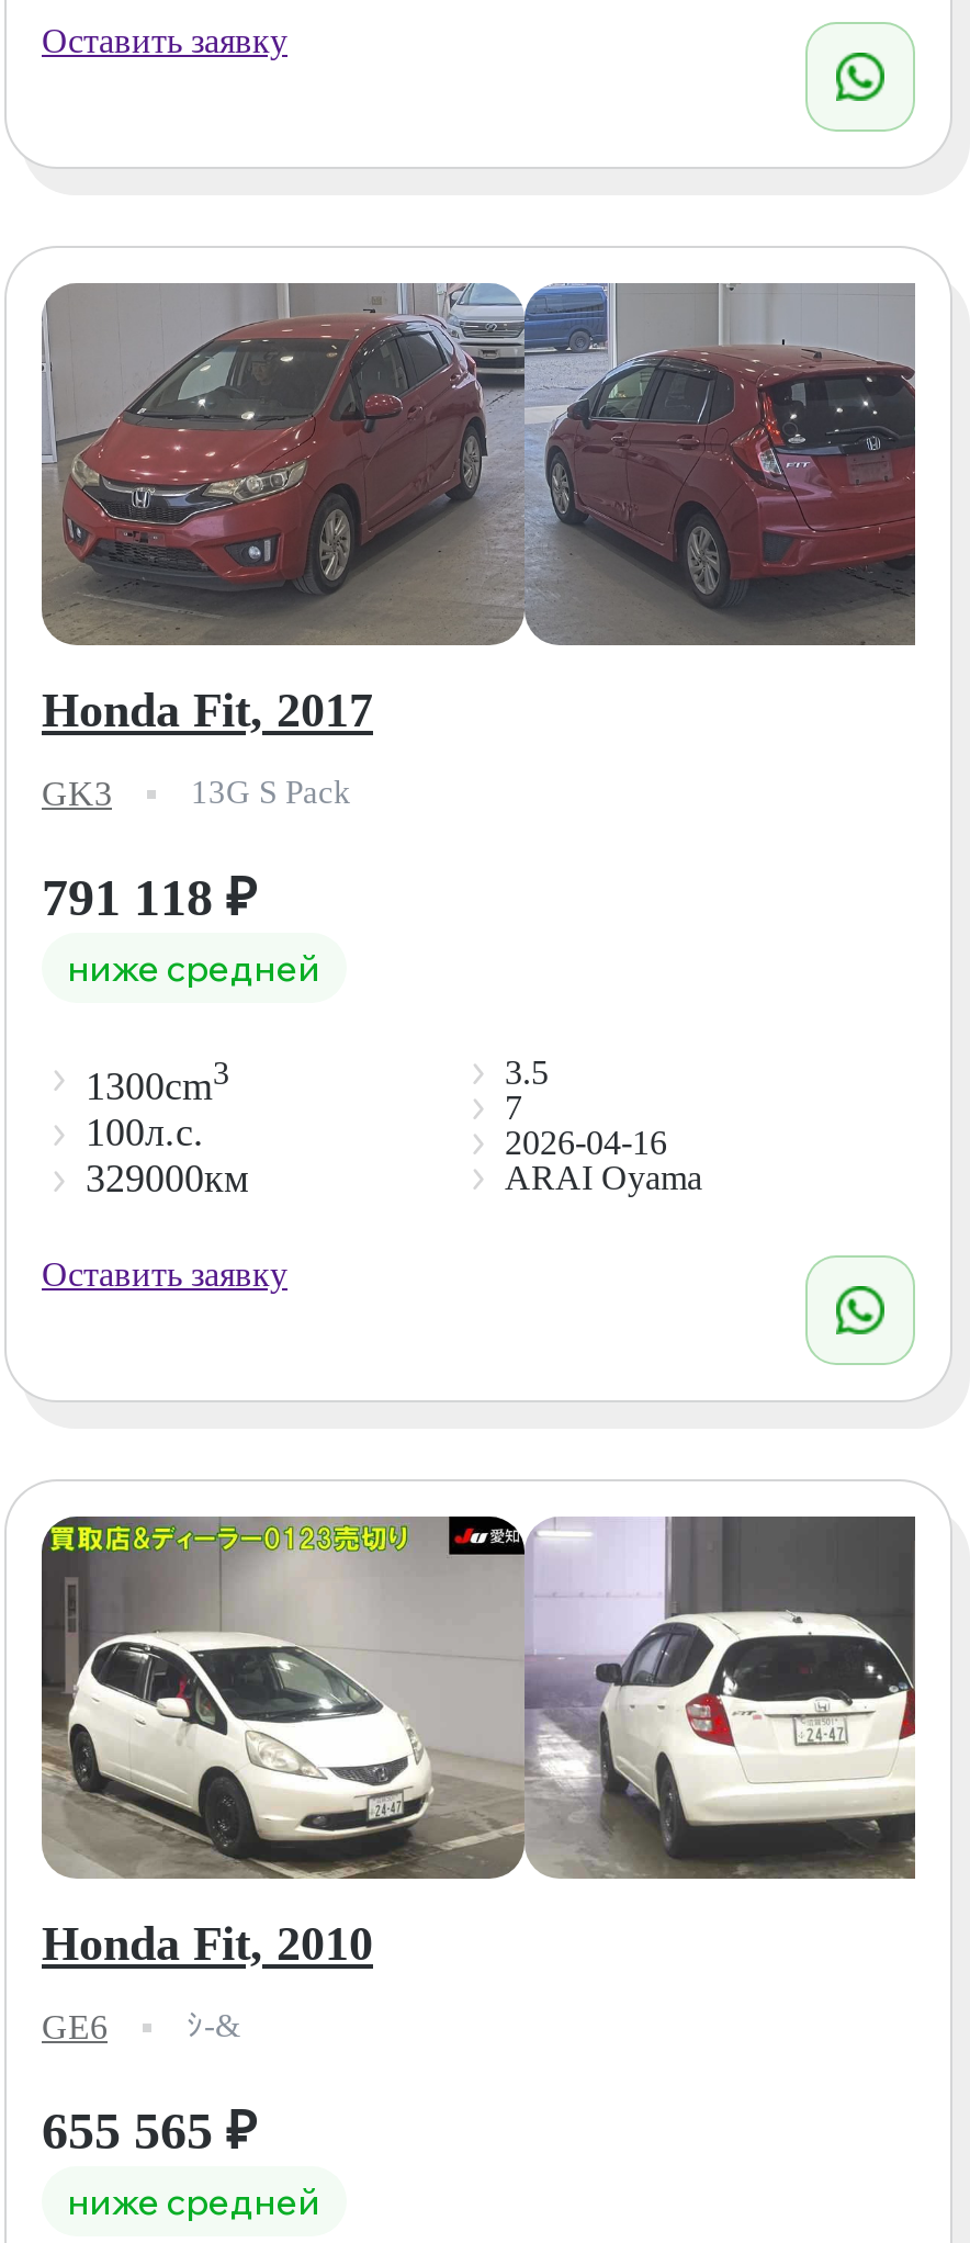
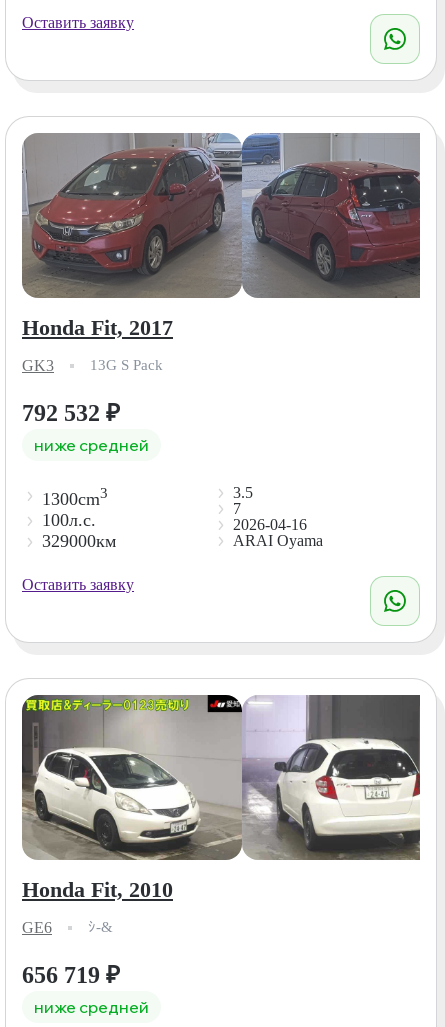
[42,869,257,926] 791 118 ₽ -> [22,400,120,426] 792 532 ₽
[42,2102,257,2159] 655 565 ₽ -> [22,962,120,988] 656 719 ₽

